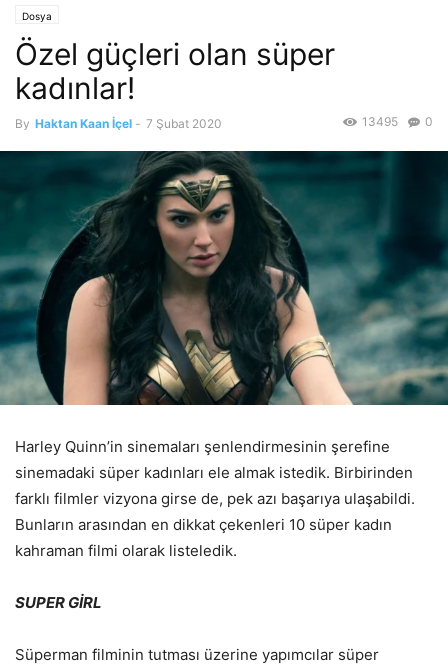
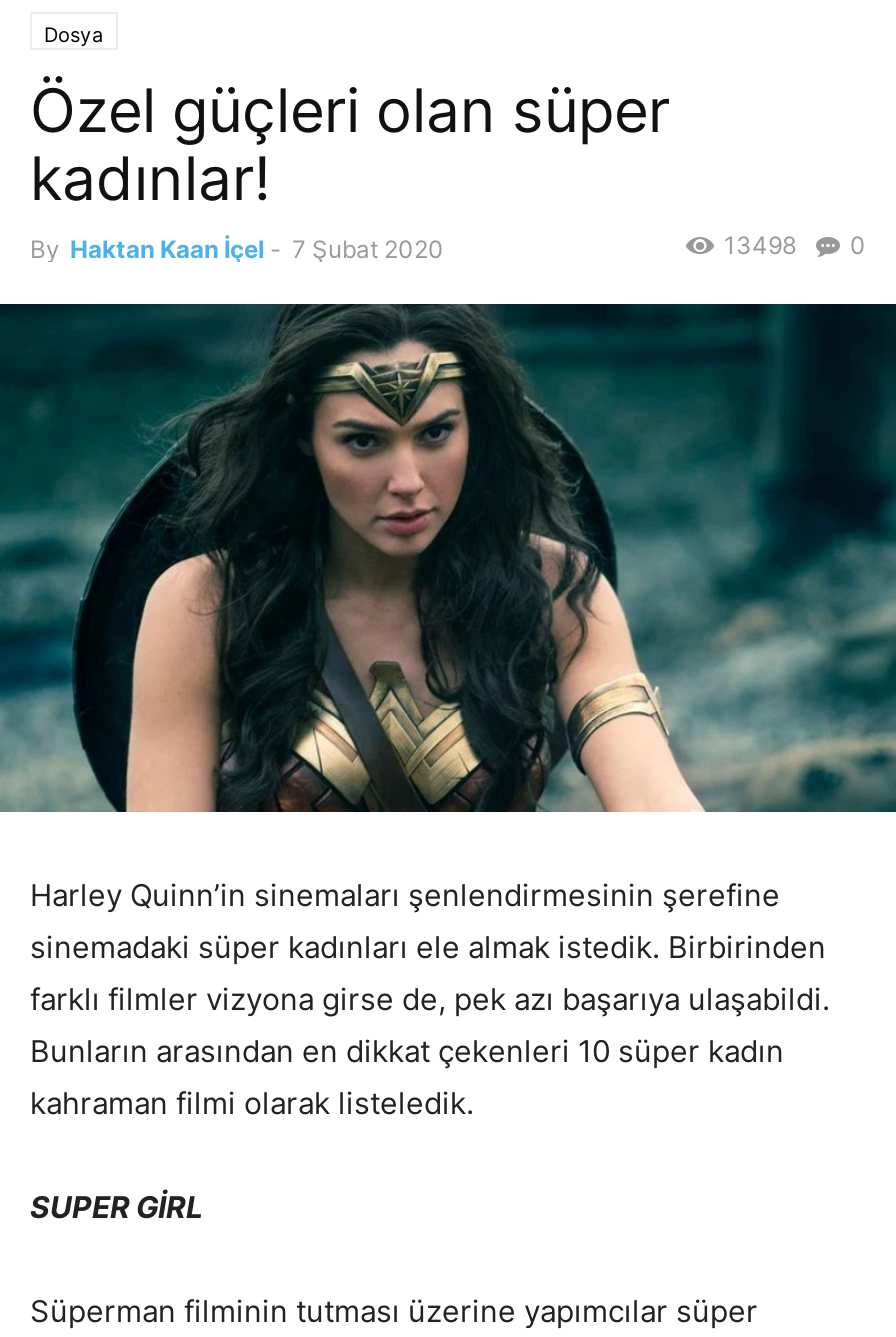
[362,114,433,129] 13495 0 -> [724,230,866,260] 13498 0

